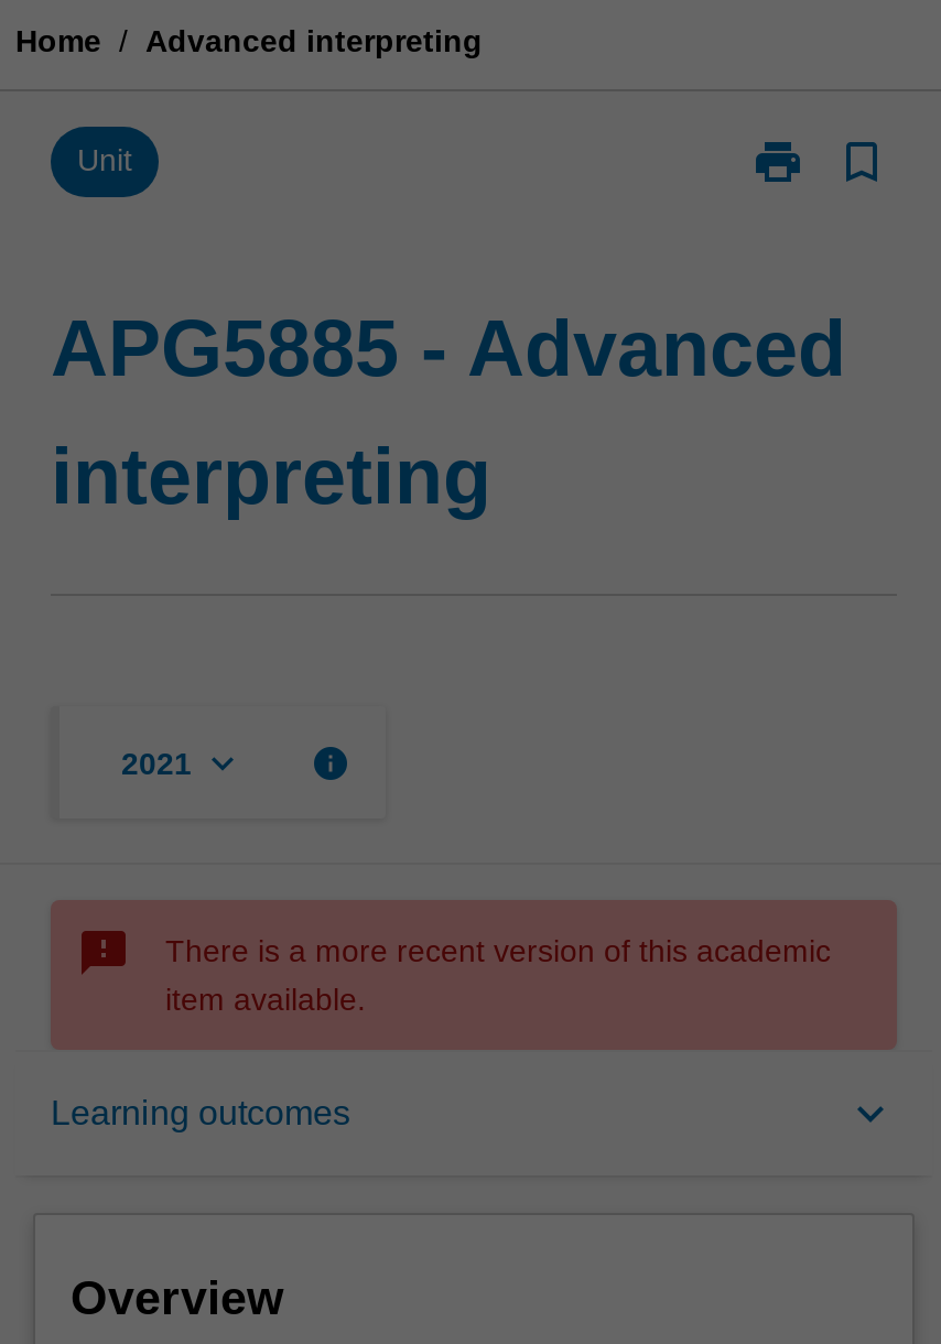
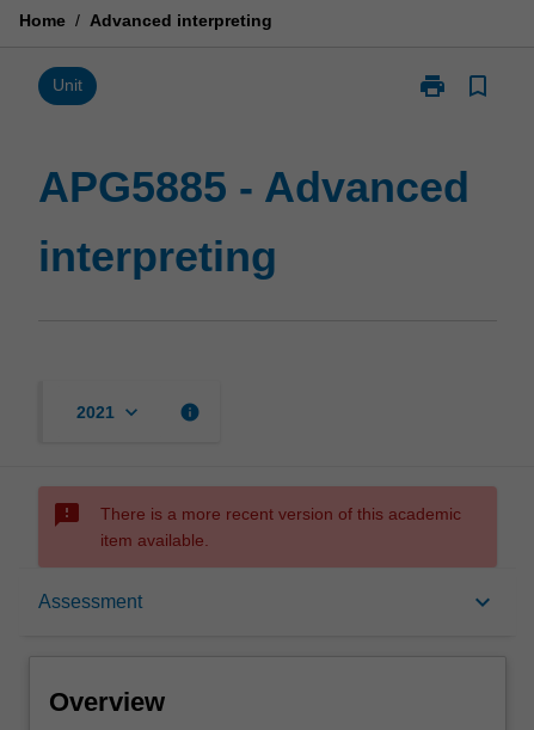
[51,1093,350,1131] Learning outcomes -> [38,591,142,611] Assessment

